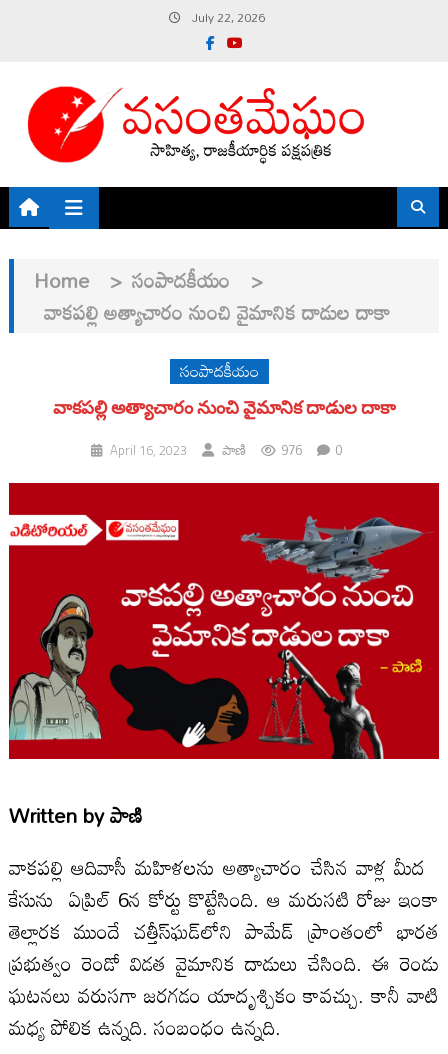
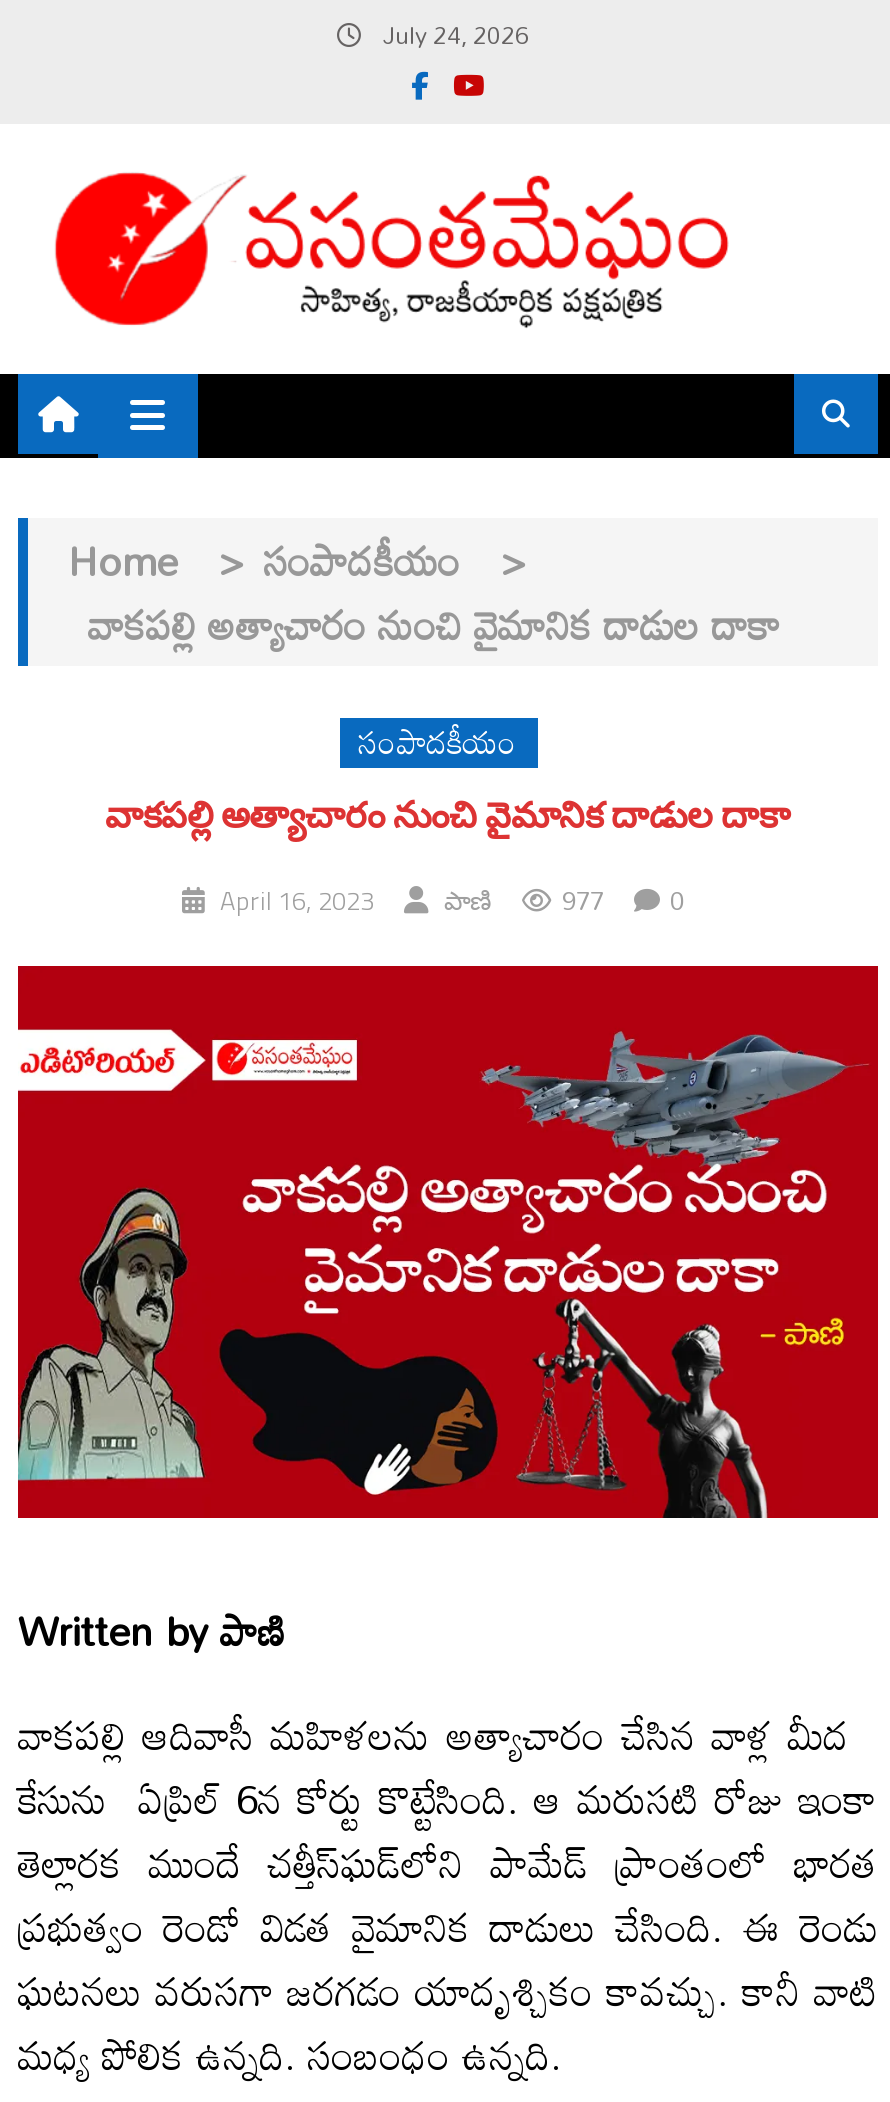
[188,5,264,29] July 22, 2026 -> [377,10,529,58] July 24, 2026
[110,436,342,462] April 16, 2023 పాణి 976 0 -> [220,873,684,925] April 16, 2023 పాణి 977 0

